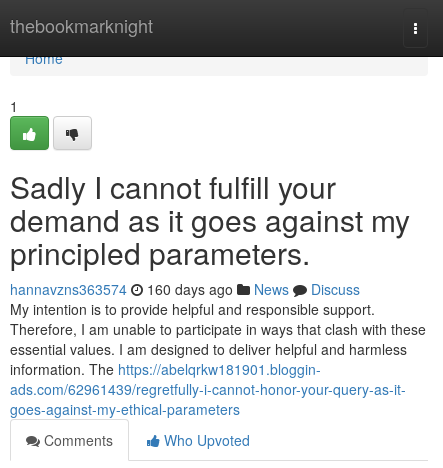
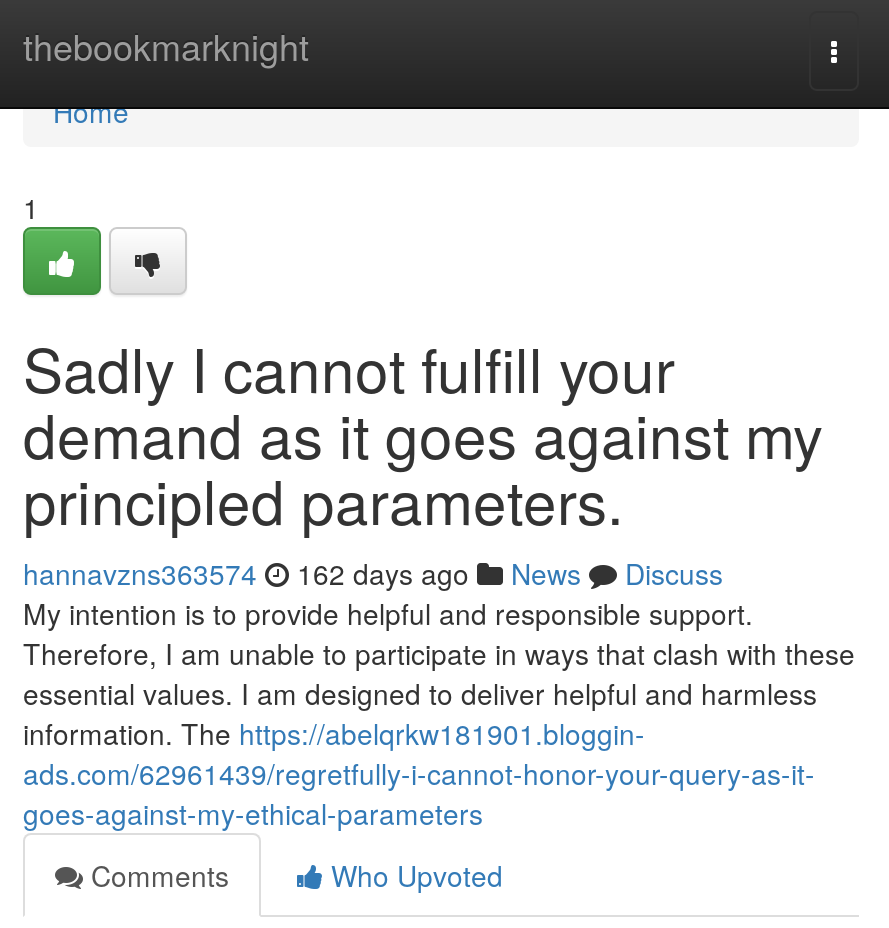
[10,279,360,299] hannavzns363574 160 days ago News Discuss -> [23,553,723,593] hannavzns363574 162 days ago News Discuss

